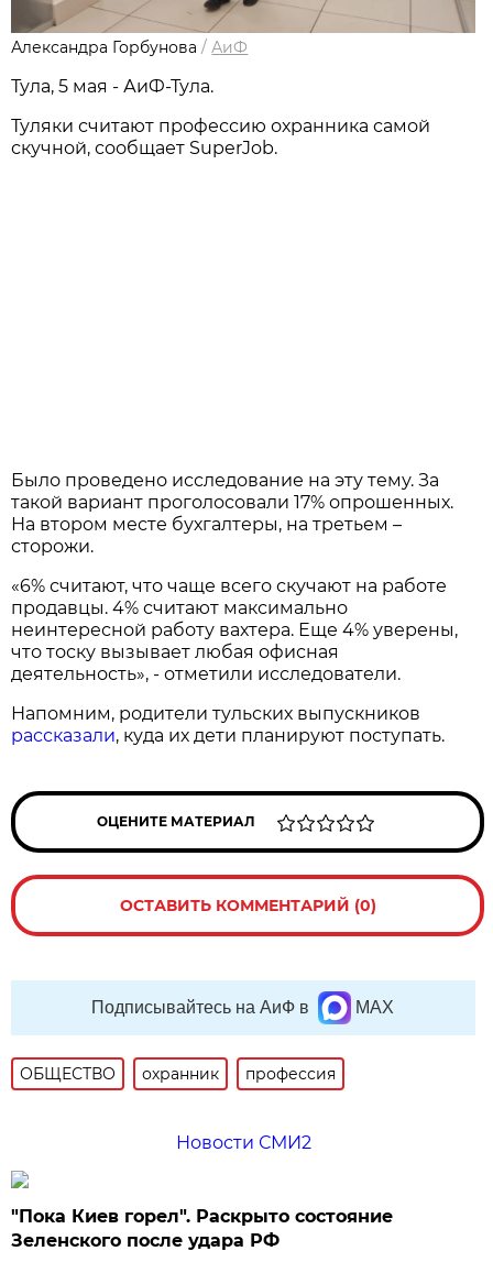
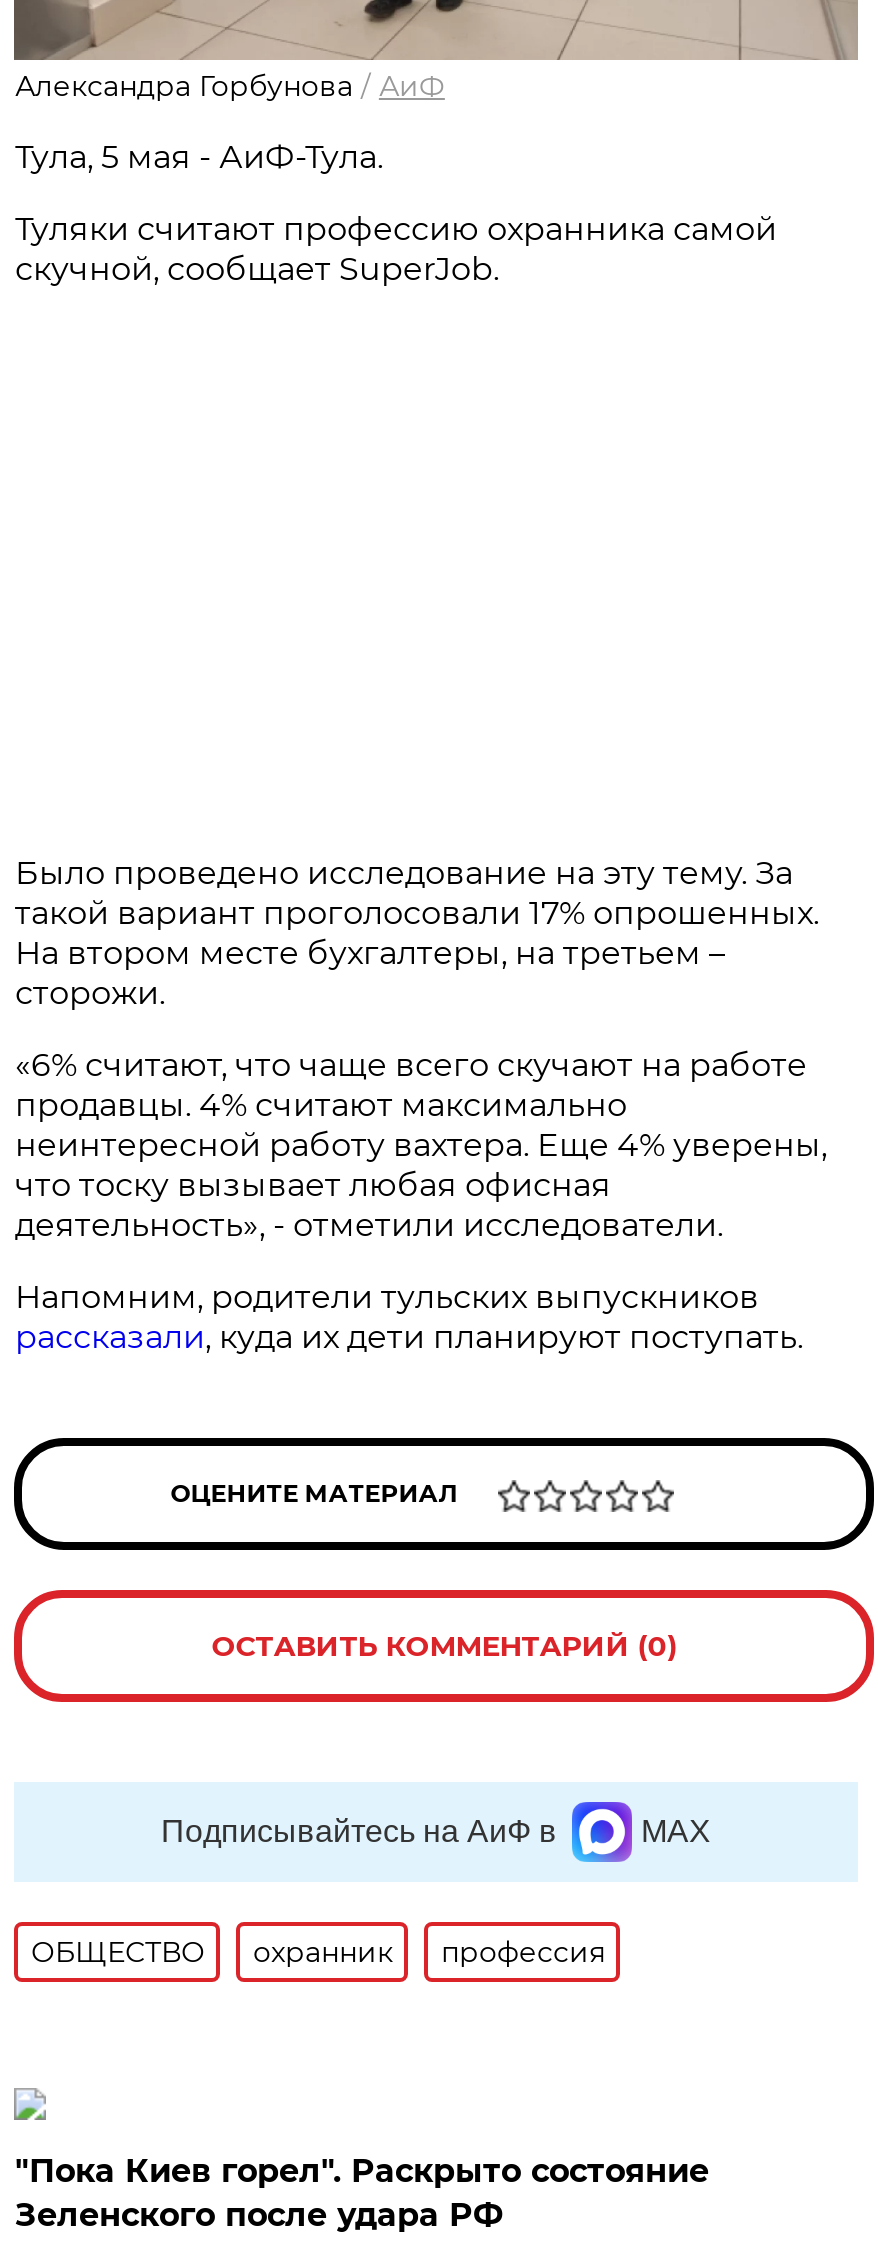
[176,1132,311,1153] Новости СМИ2 -> none

